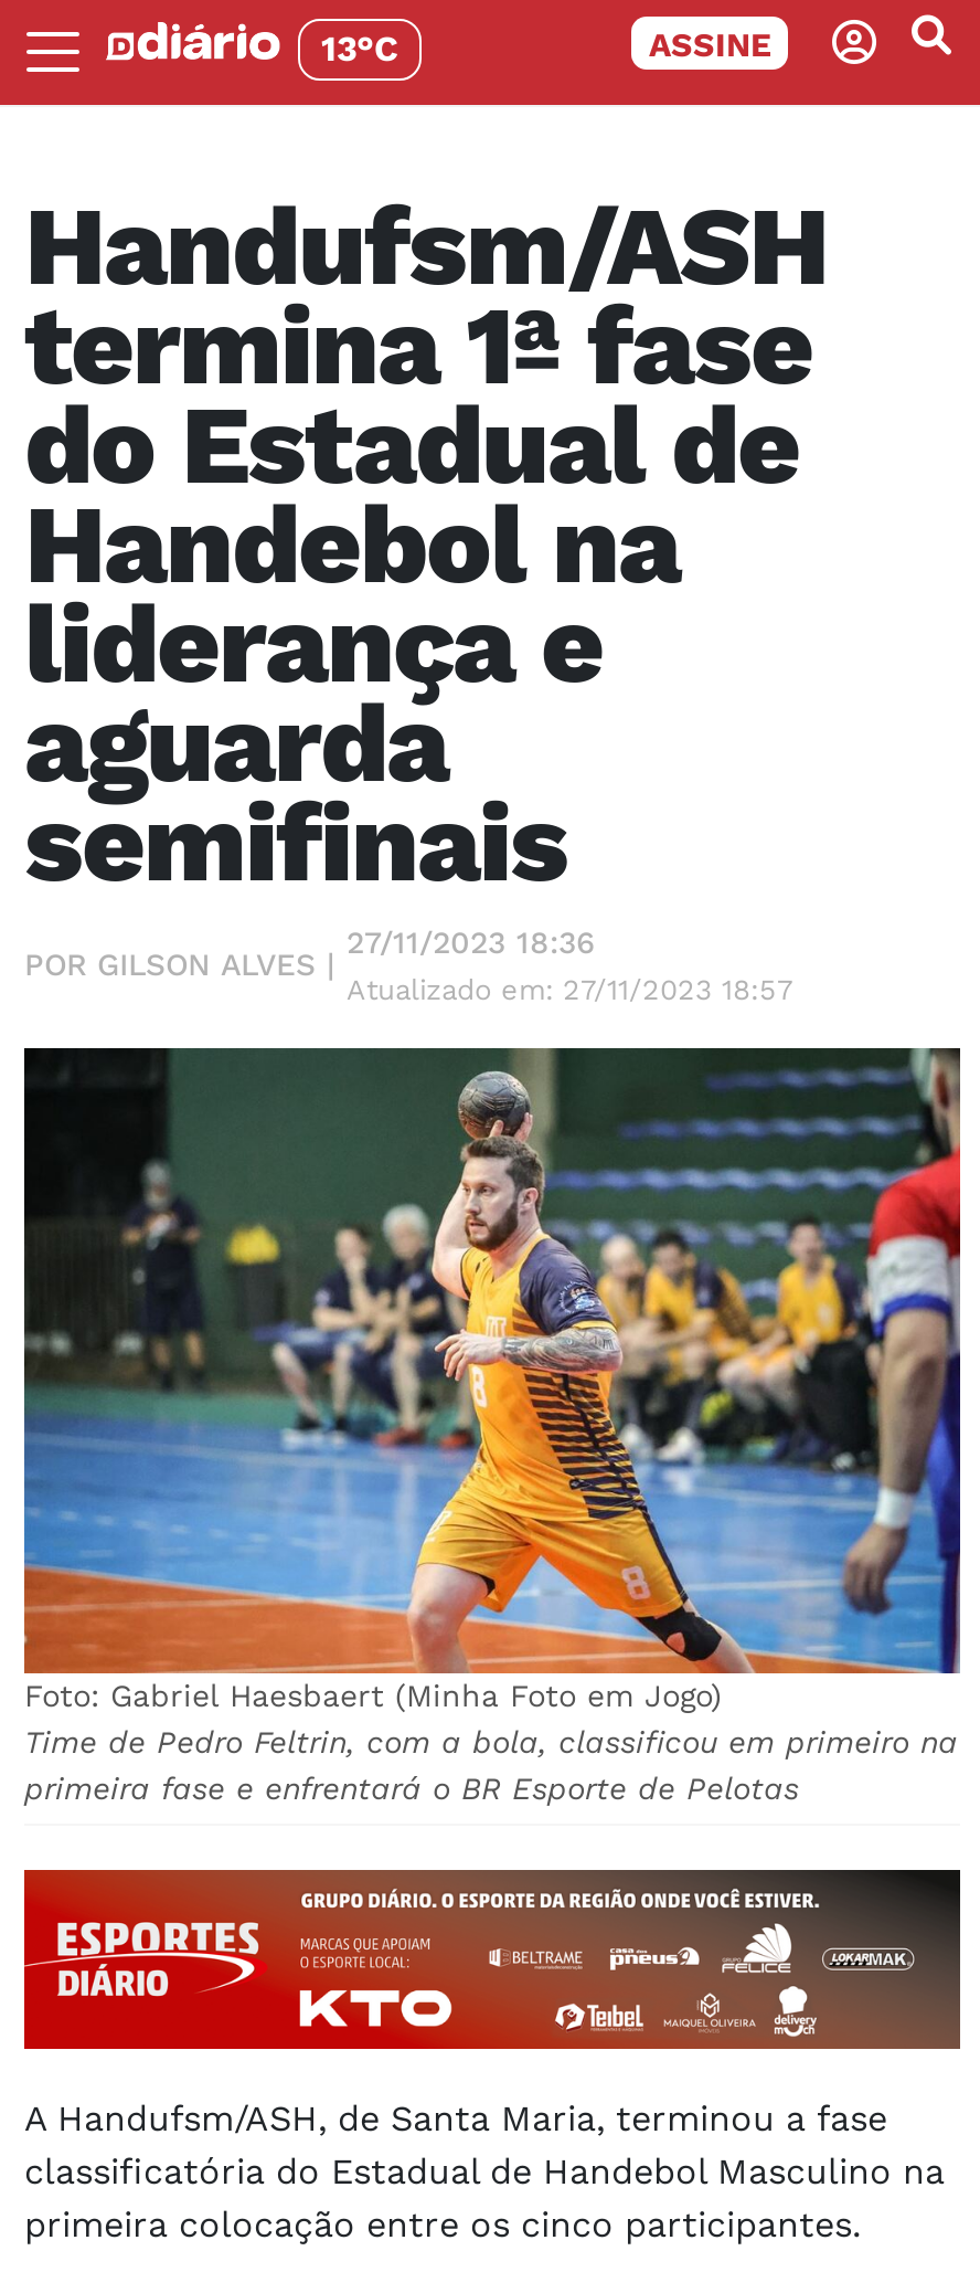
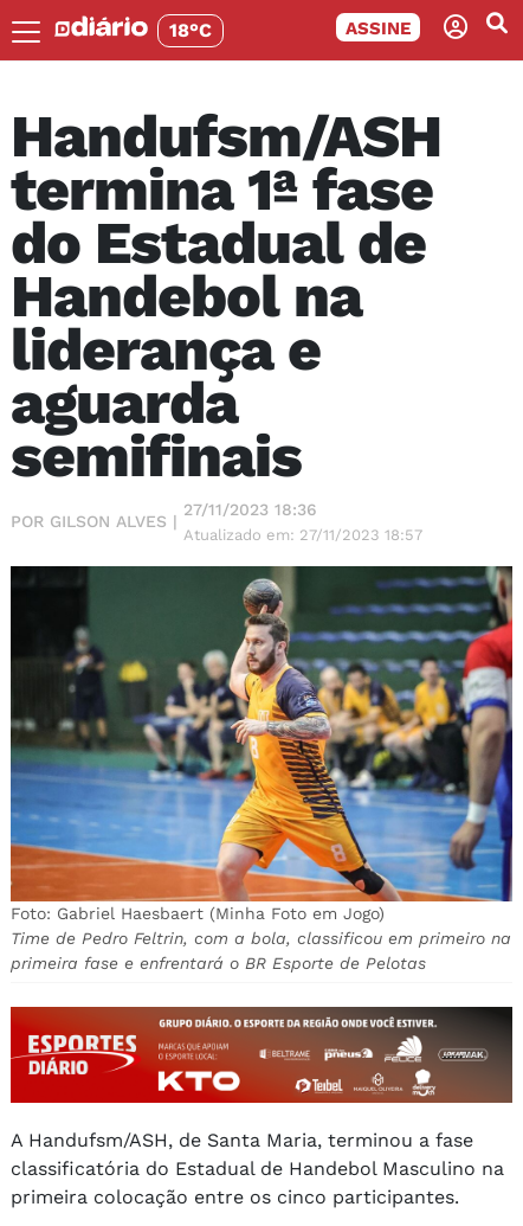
[321,28,398,70] 13°C -> [169,19,212,41] 18°C

